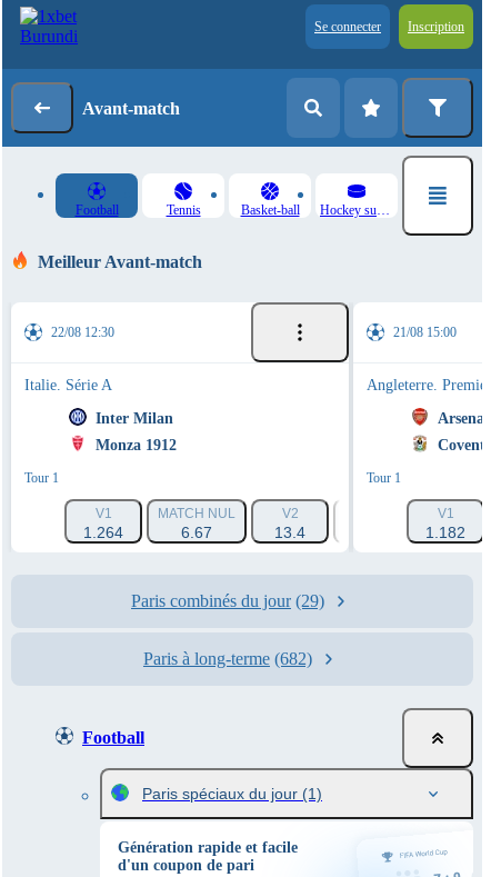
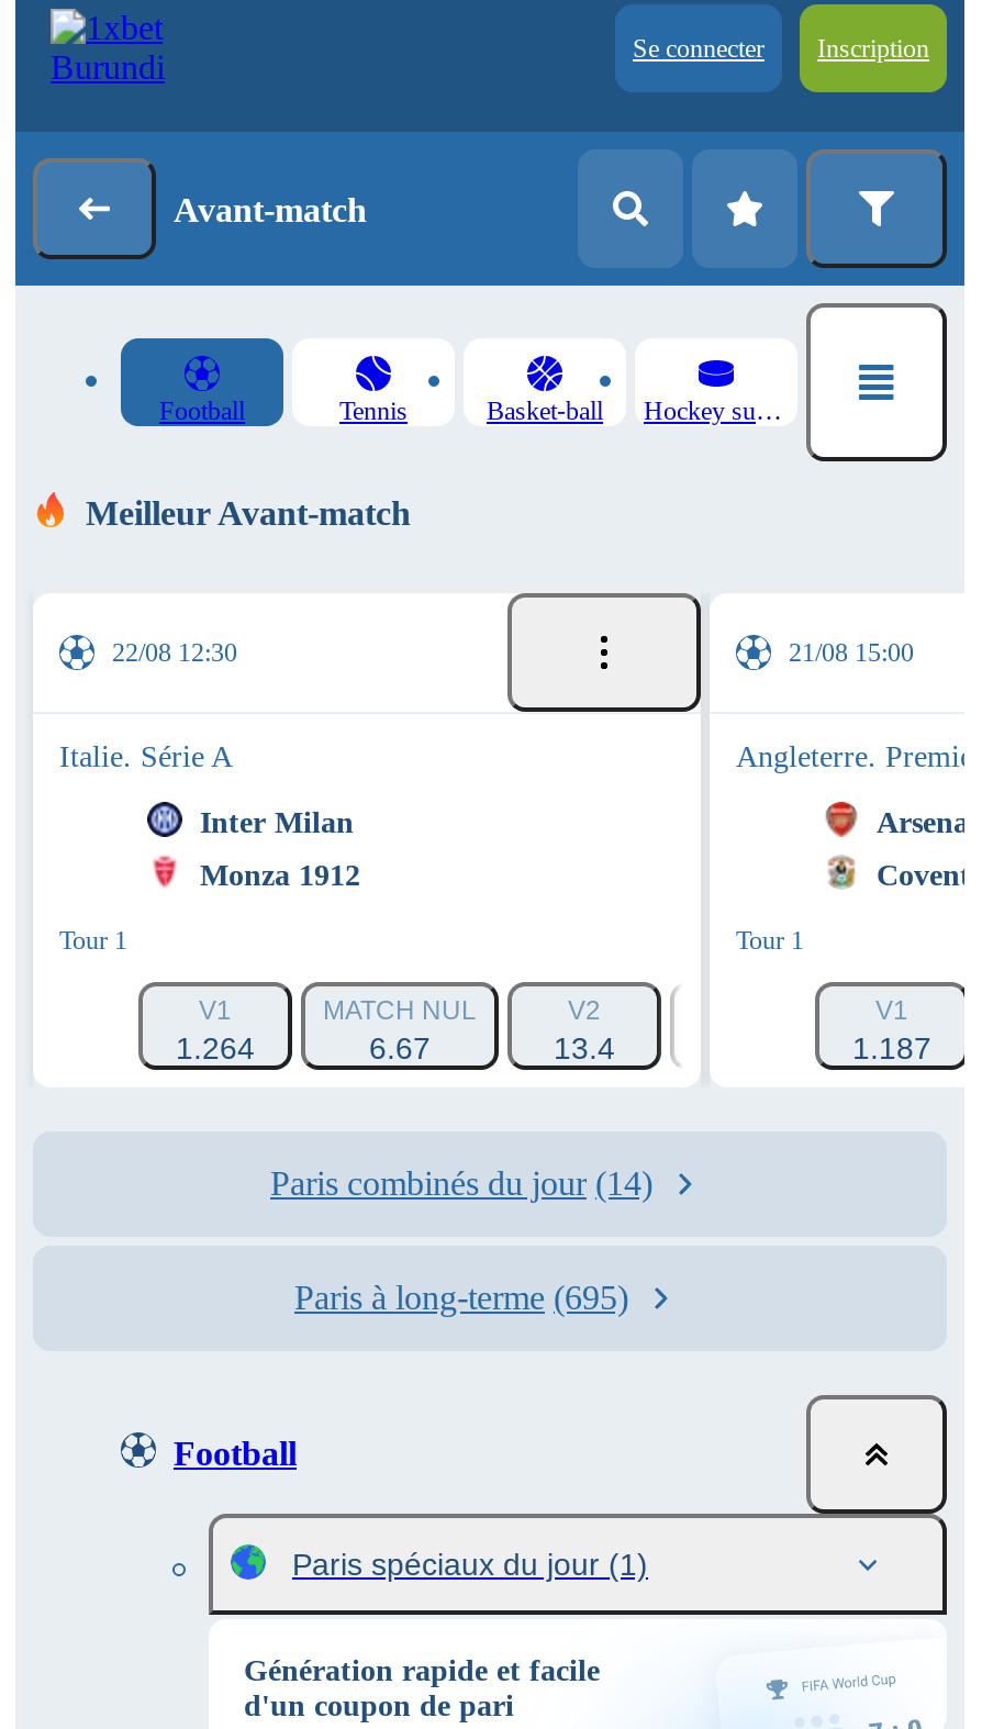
[425,524,465,541] 1.182 -> [852,1030,931,1066] 1.187
[131,591,324,610] Paris combinés du jour (29) -> [270,1164,652,1202] Paris combinés du jour (14)
[143,649,312,668] Paris à long-terme (682) -> [294,1279,628,1316] Paris à long-terme (695)

